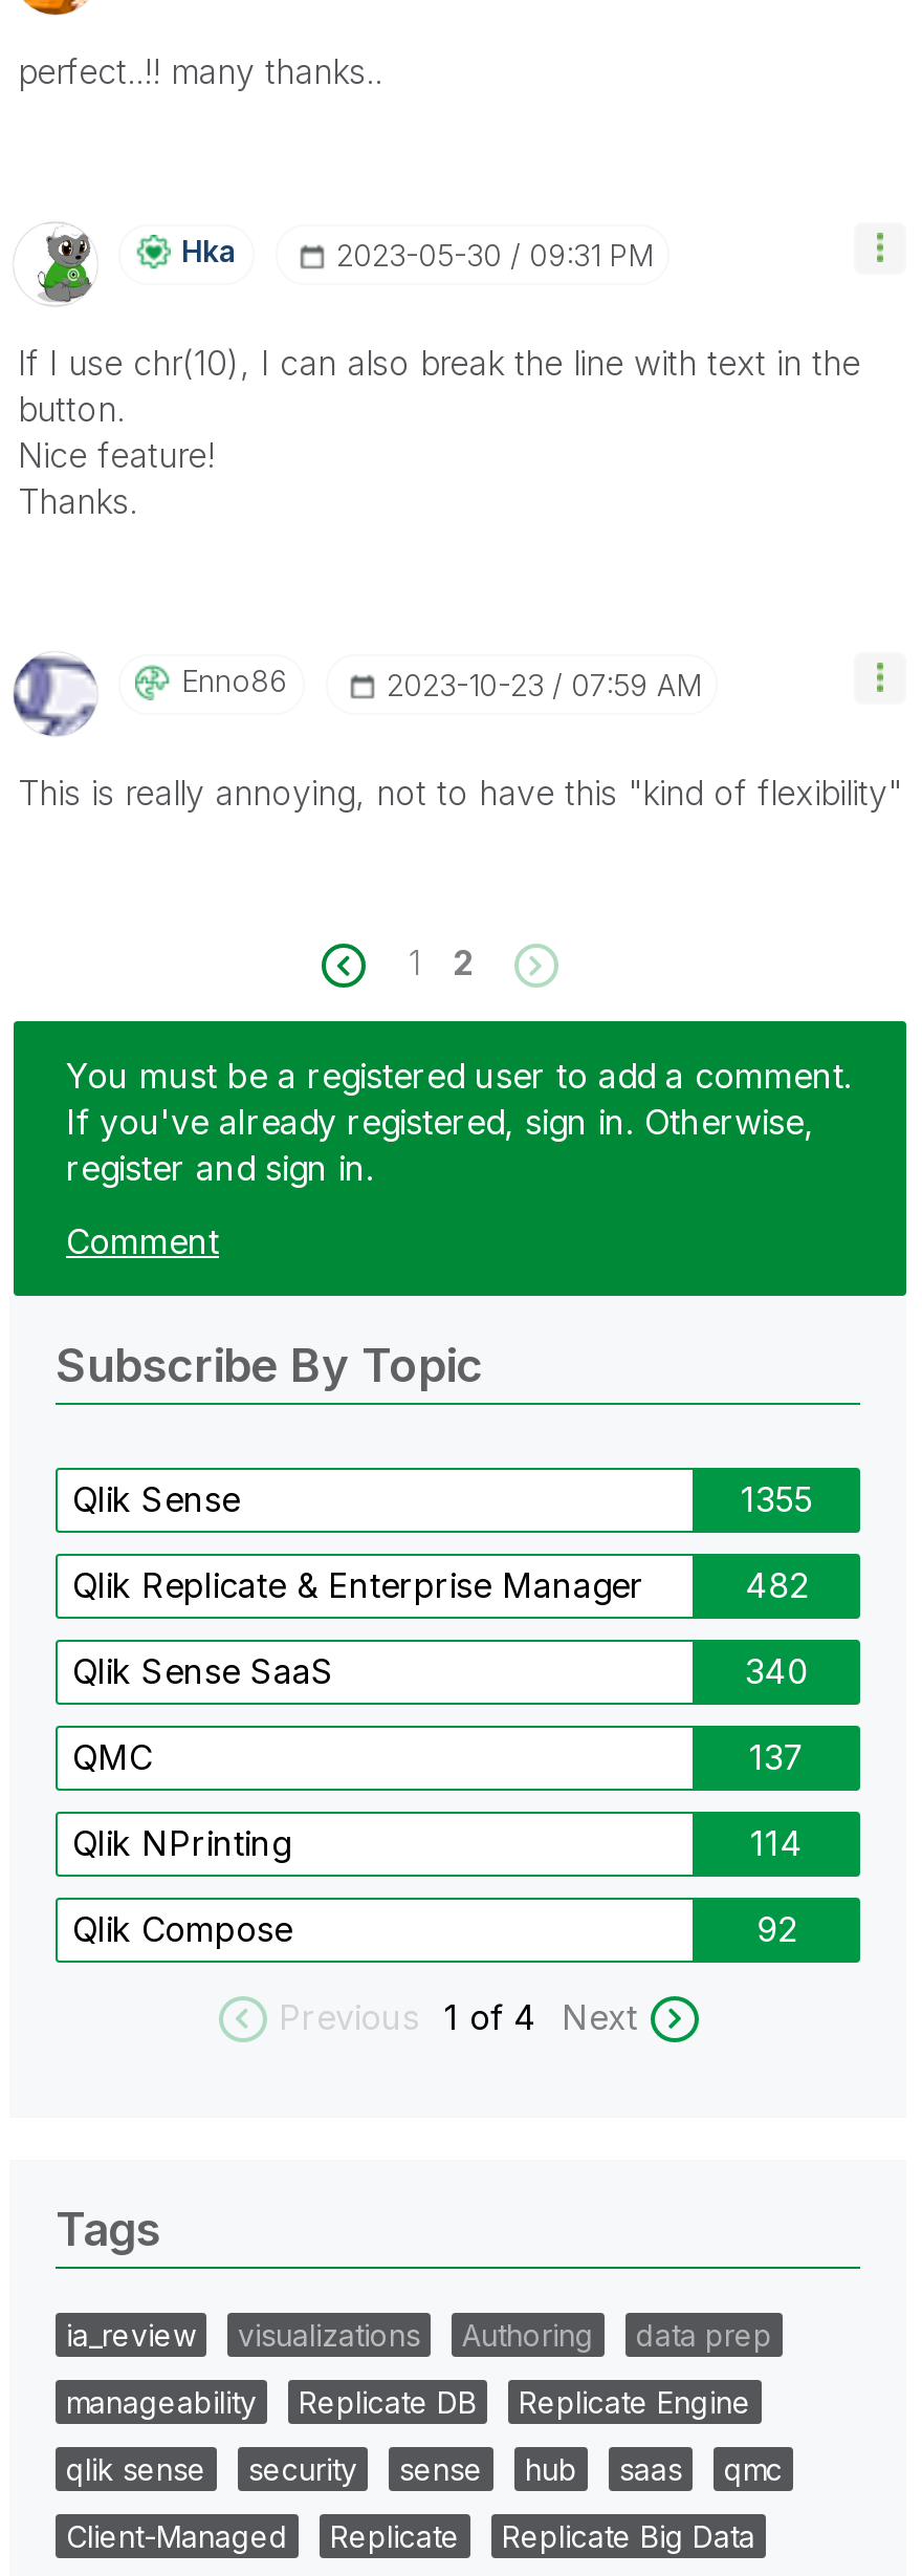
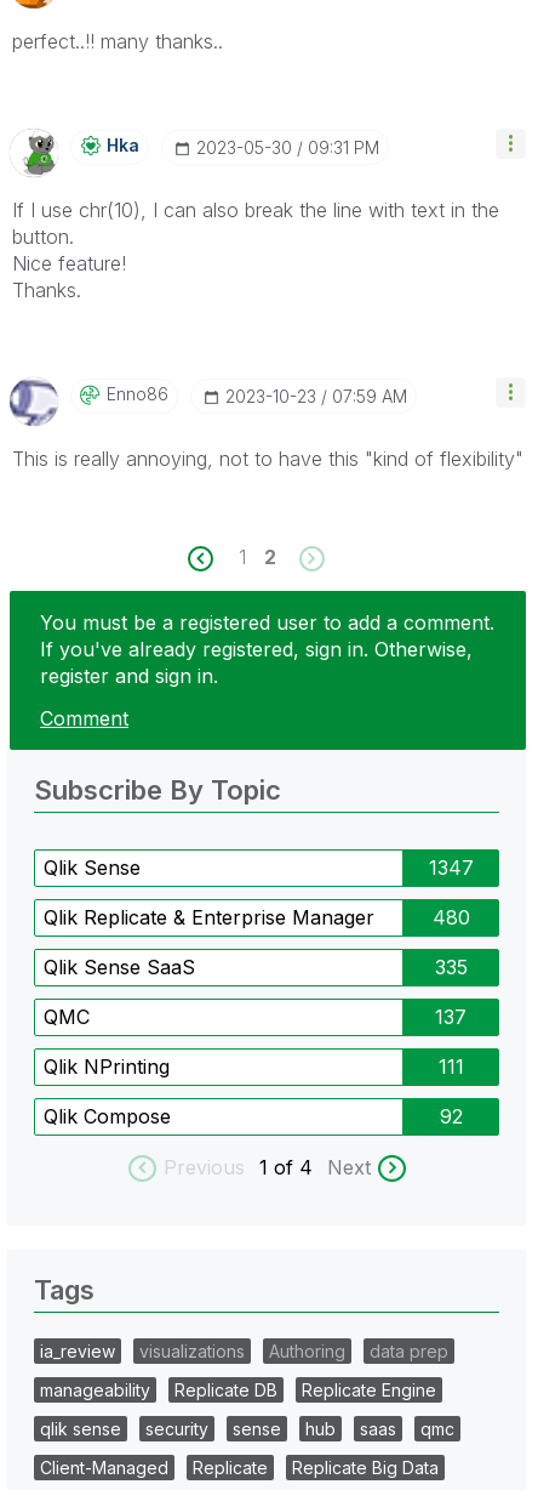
[741,1479,812,1521] 1355 -> [428,856,473,880] 1347
[745,1565,808,1607] 482 -> [432,905,470,930] 480
[745,1651,808,1693] 340 -> [435,955,467,979] 335
[750,1823,803,1865] 114 -> [438,1055,464,1079] 111

